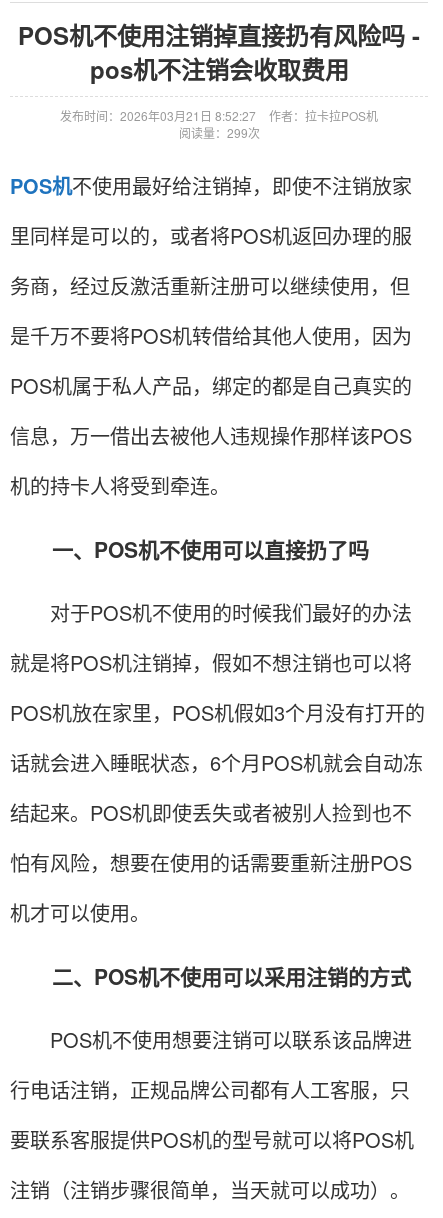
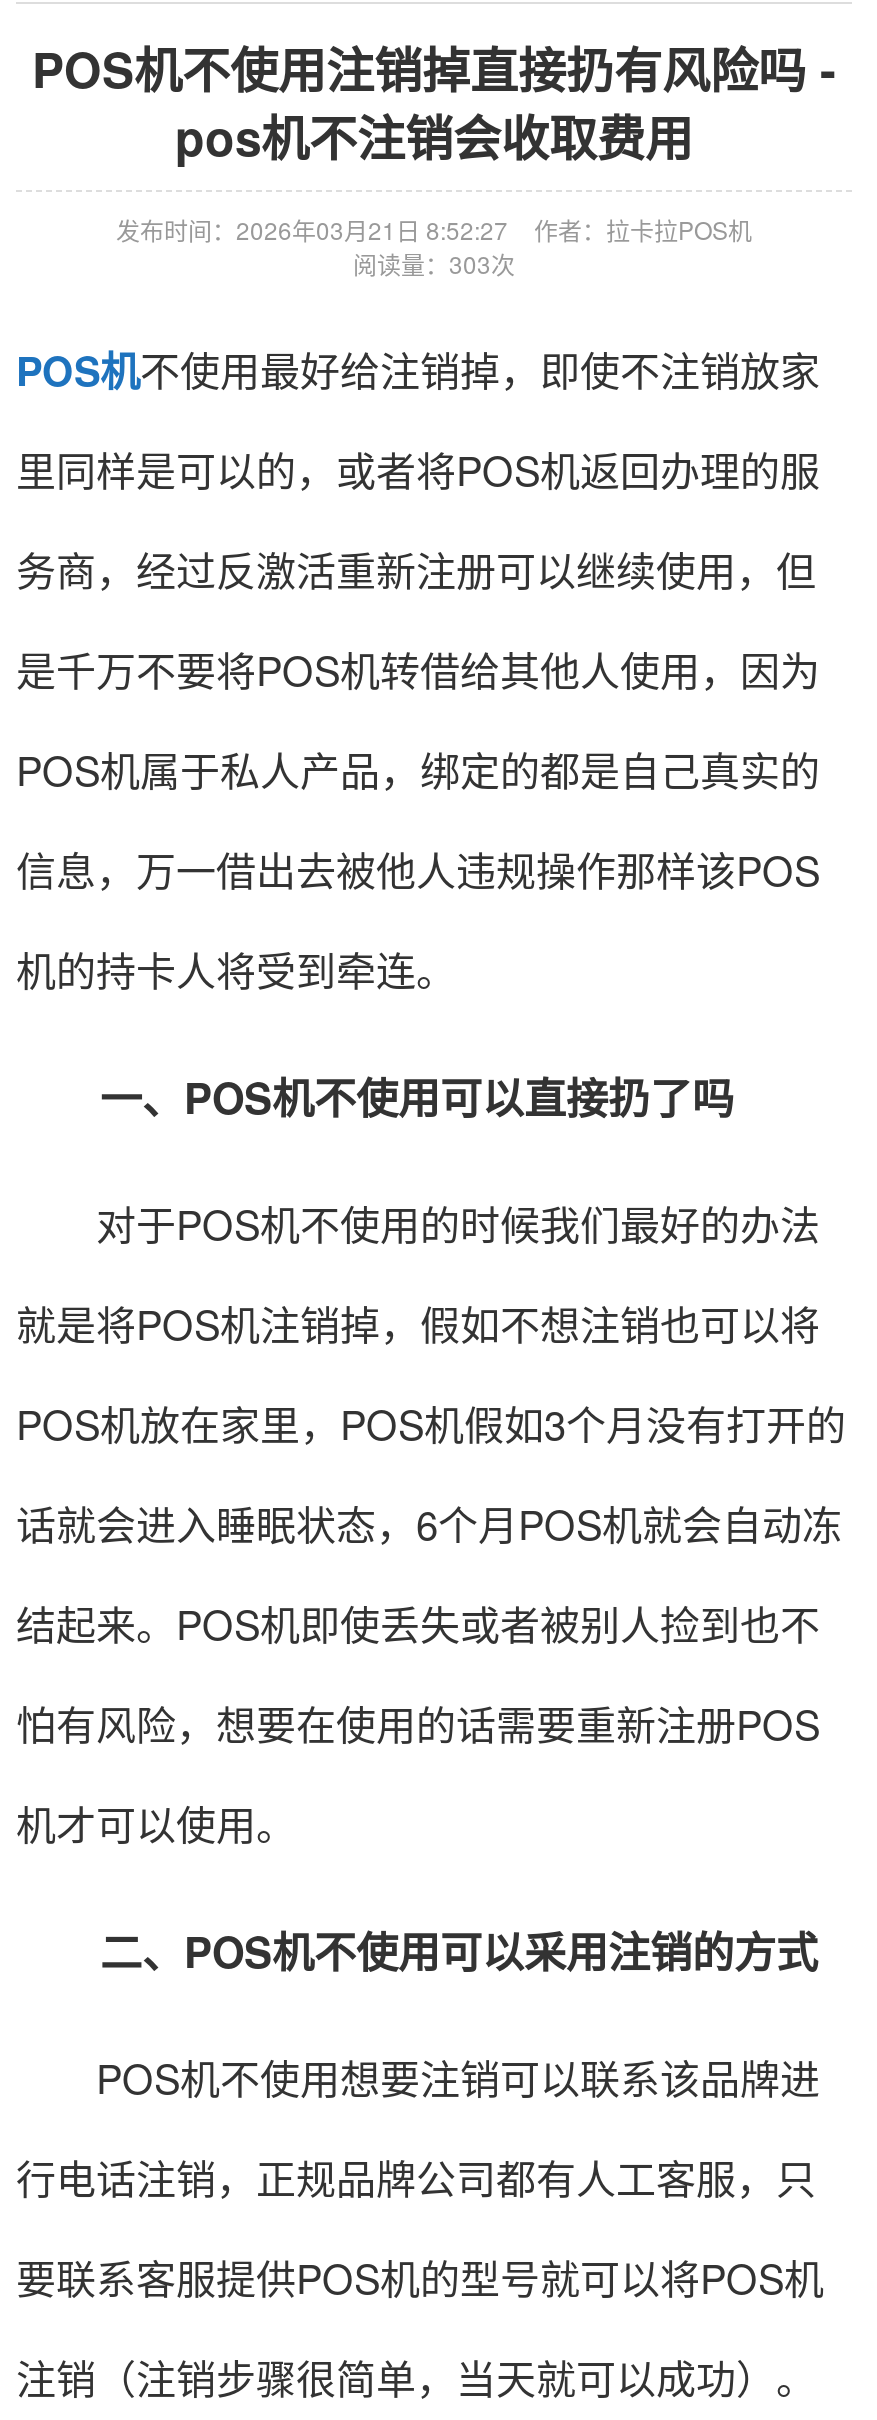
[178,124,259,141] 阅读量：299次 -> [353,246,515,280] 阅读量：303次

